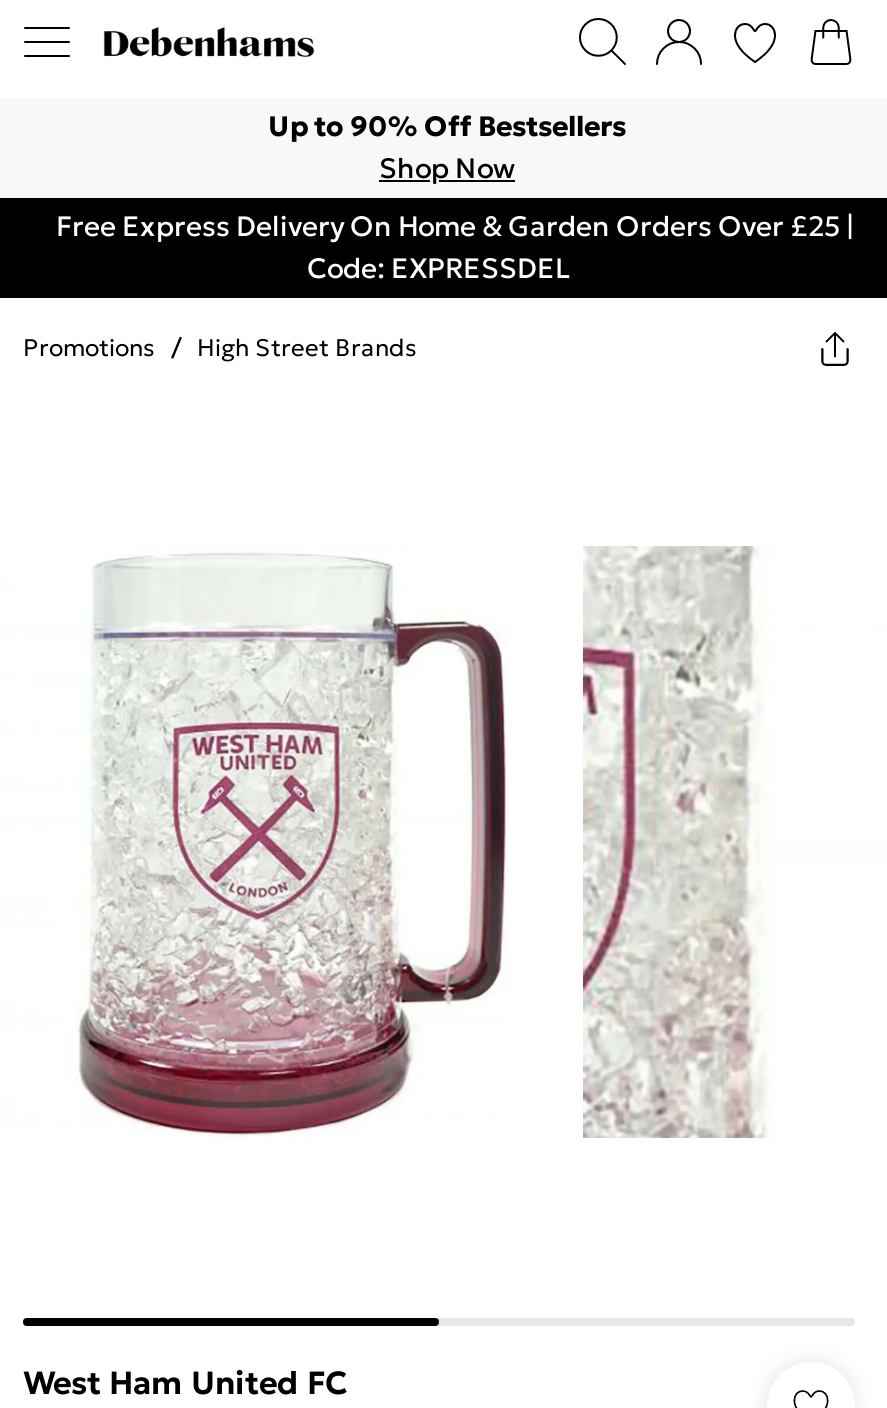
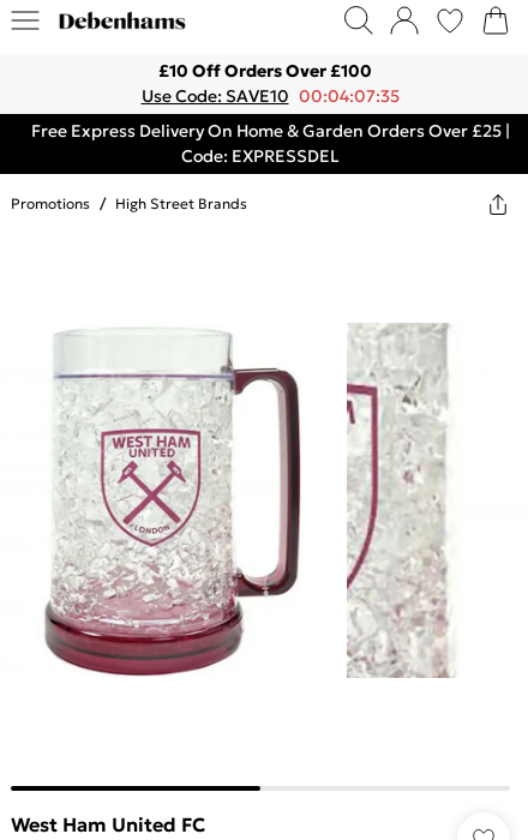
[268,108,626,186] Up to 90% Off Bestsellers | Shop Now -> [141,60,399,107] £10 Off Orders Over £100 | Use Code: SAVE10 00:04:07:35

